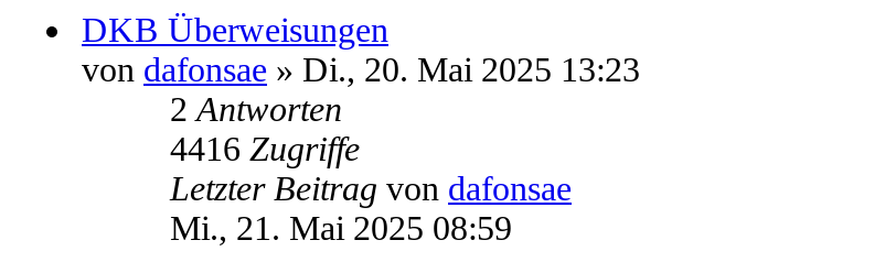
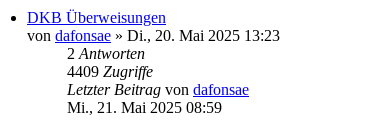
[170,130,360,167] 4416 Zugriffe -> [67,63,153,80] 4409 Zugriffe

